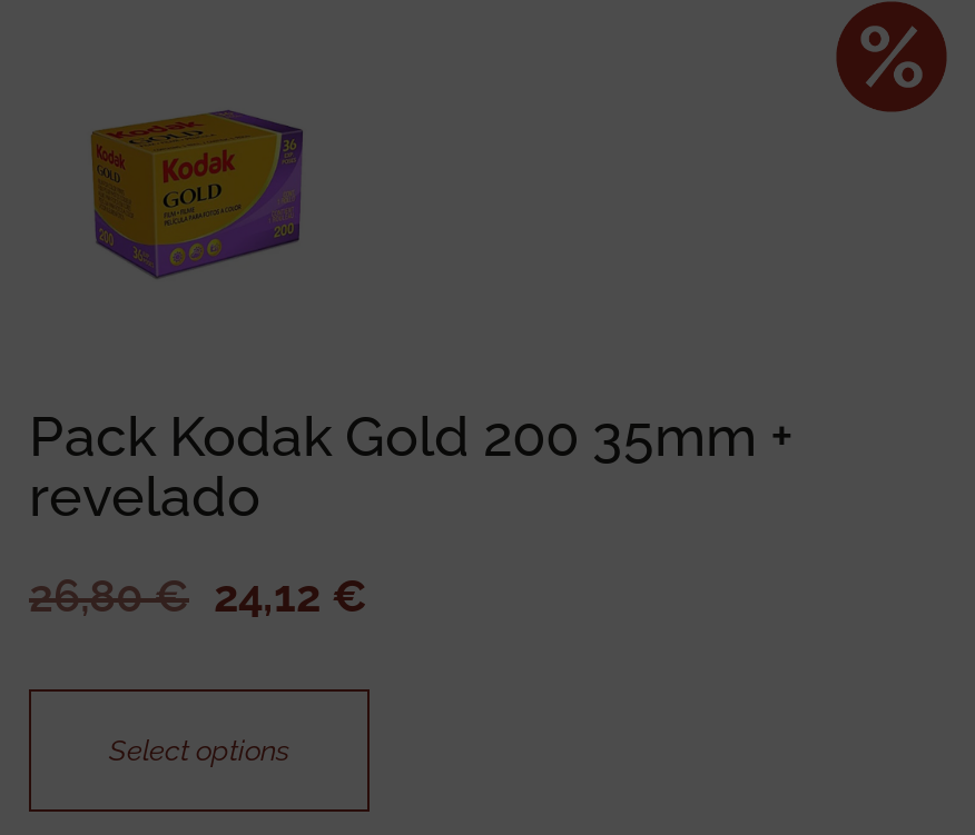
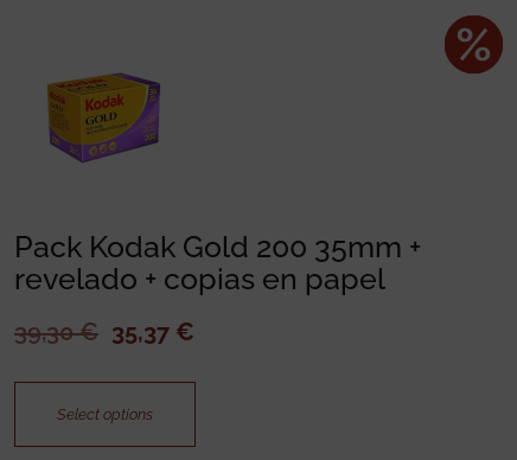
[29,462,260,528] revelado -> [14,260,385,296] revelado + copias en papel
[29,569,367,623] 26,80€ 24,12 € -> [14,318,194,346] 39,30€ 35,37 €

